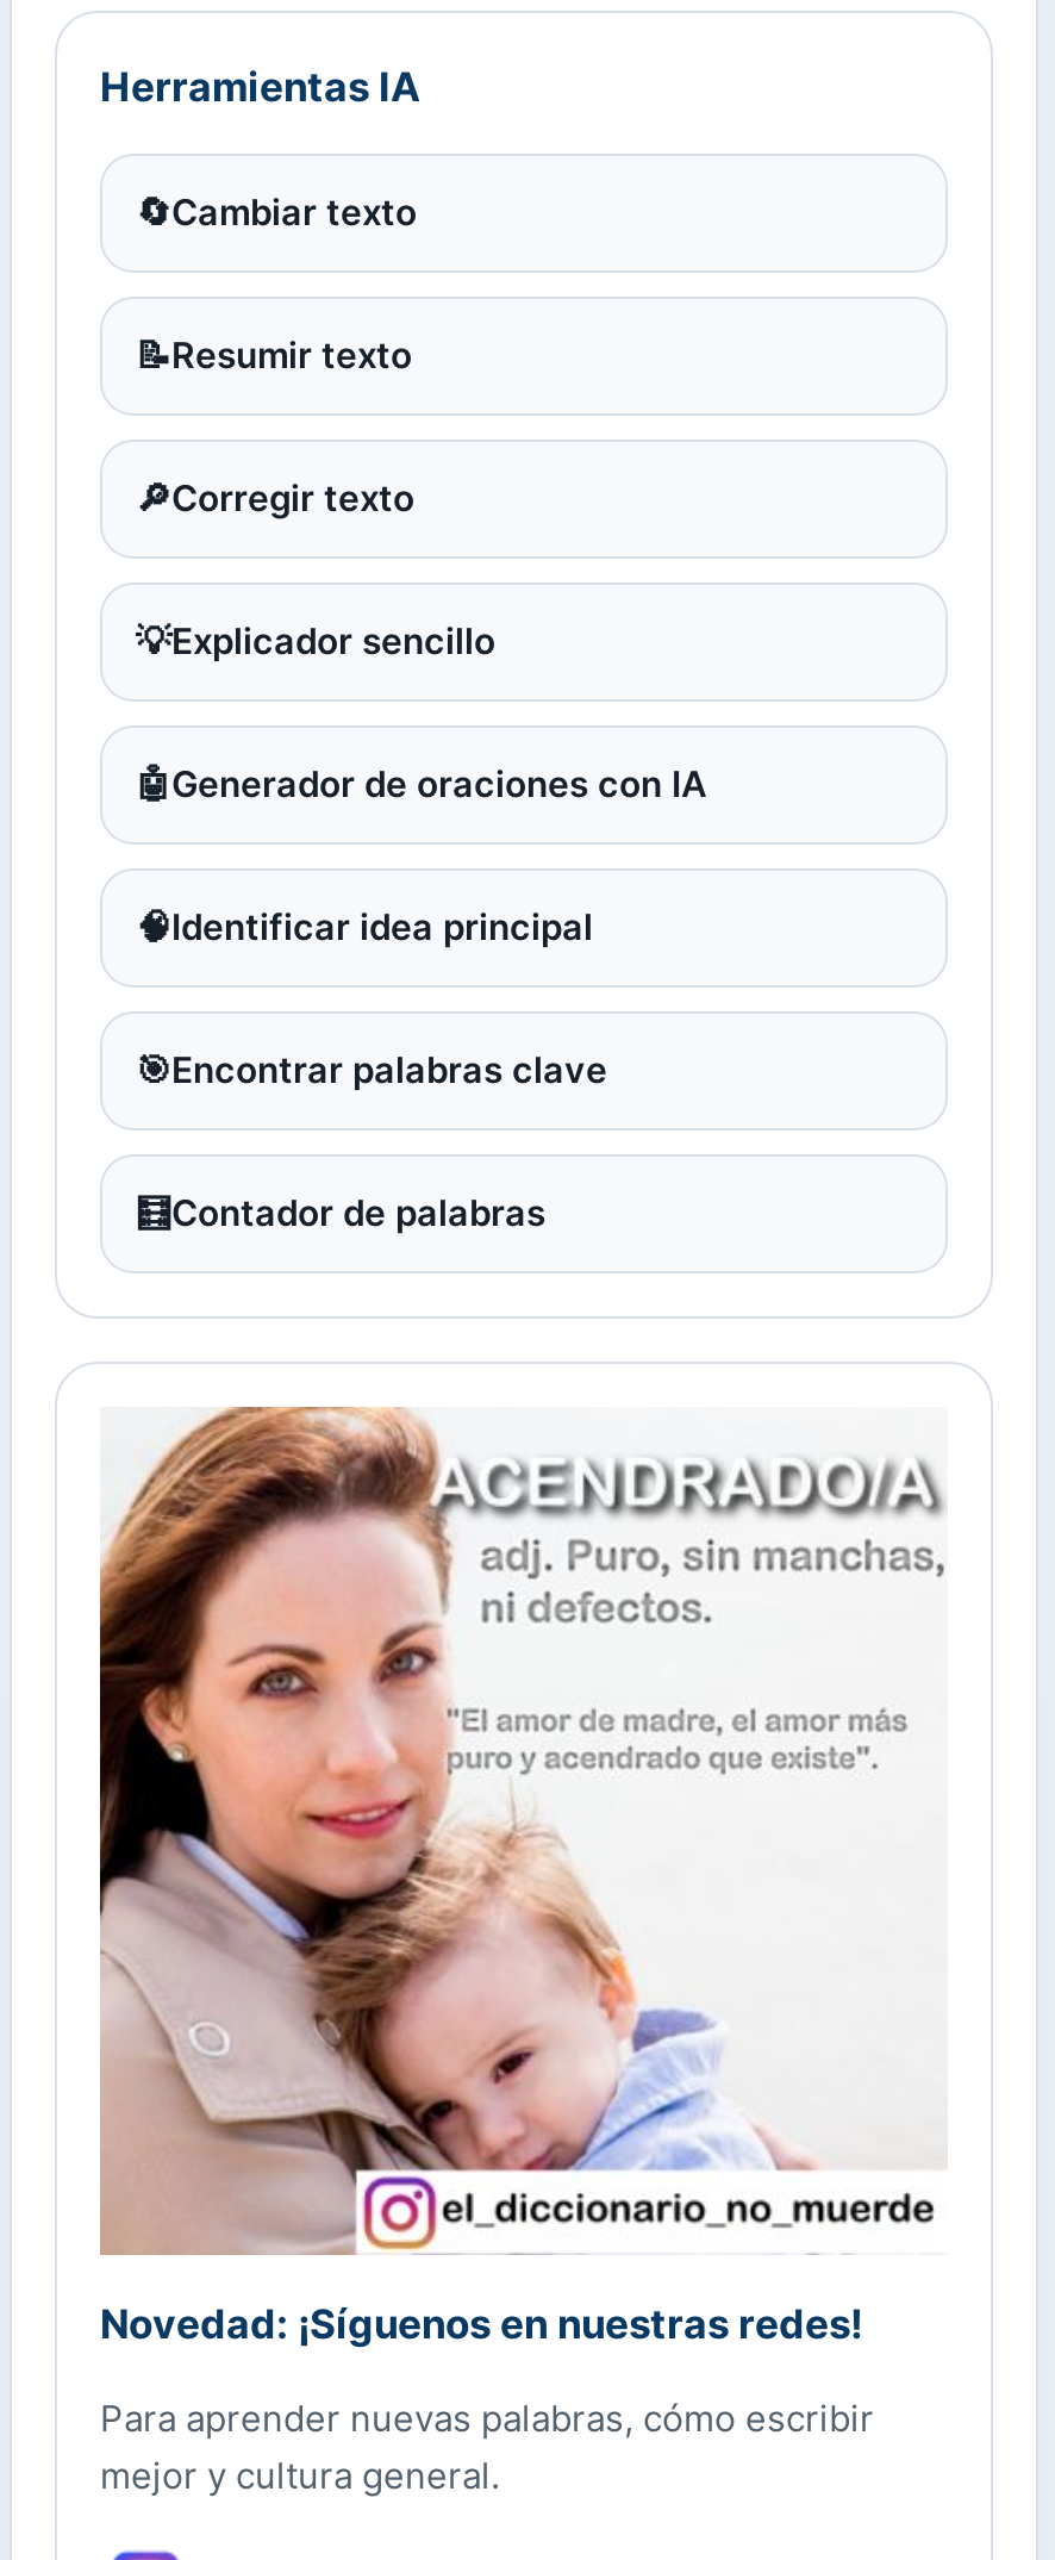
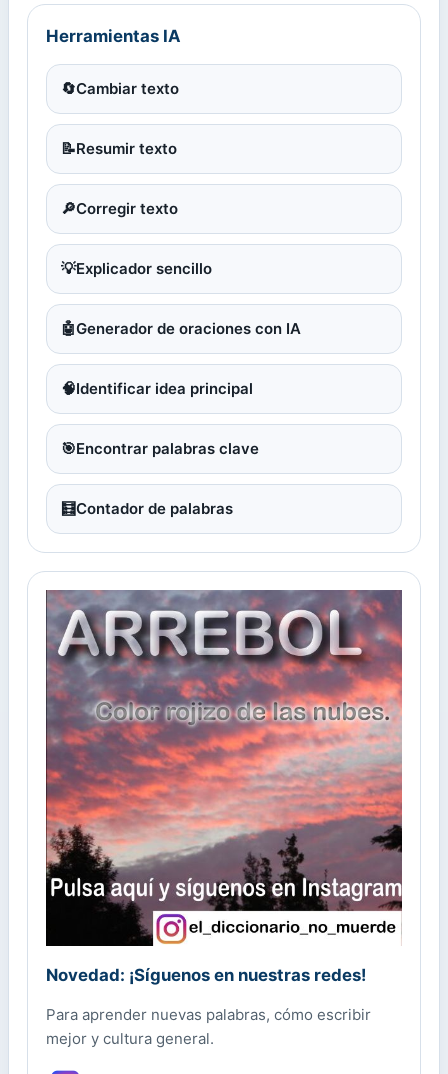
[98,1404,948,2255] [image] -> [45,589,403,947] [image]

